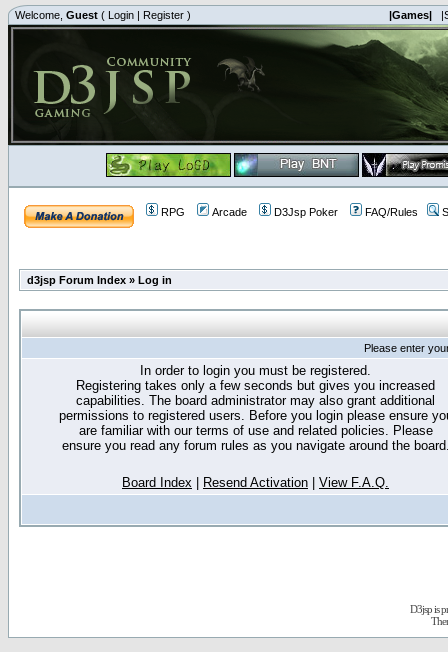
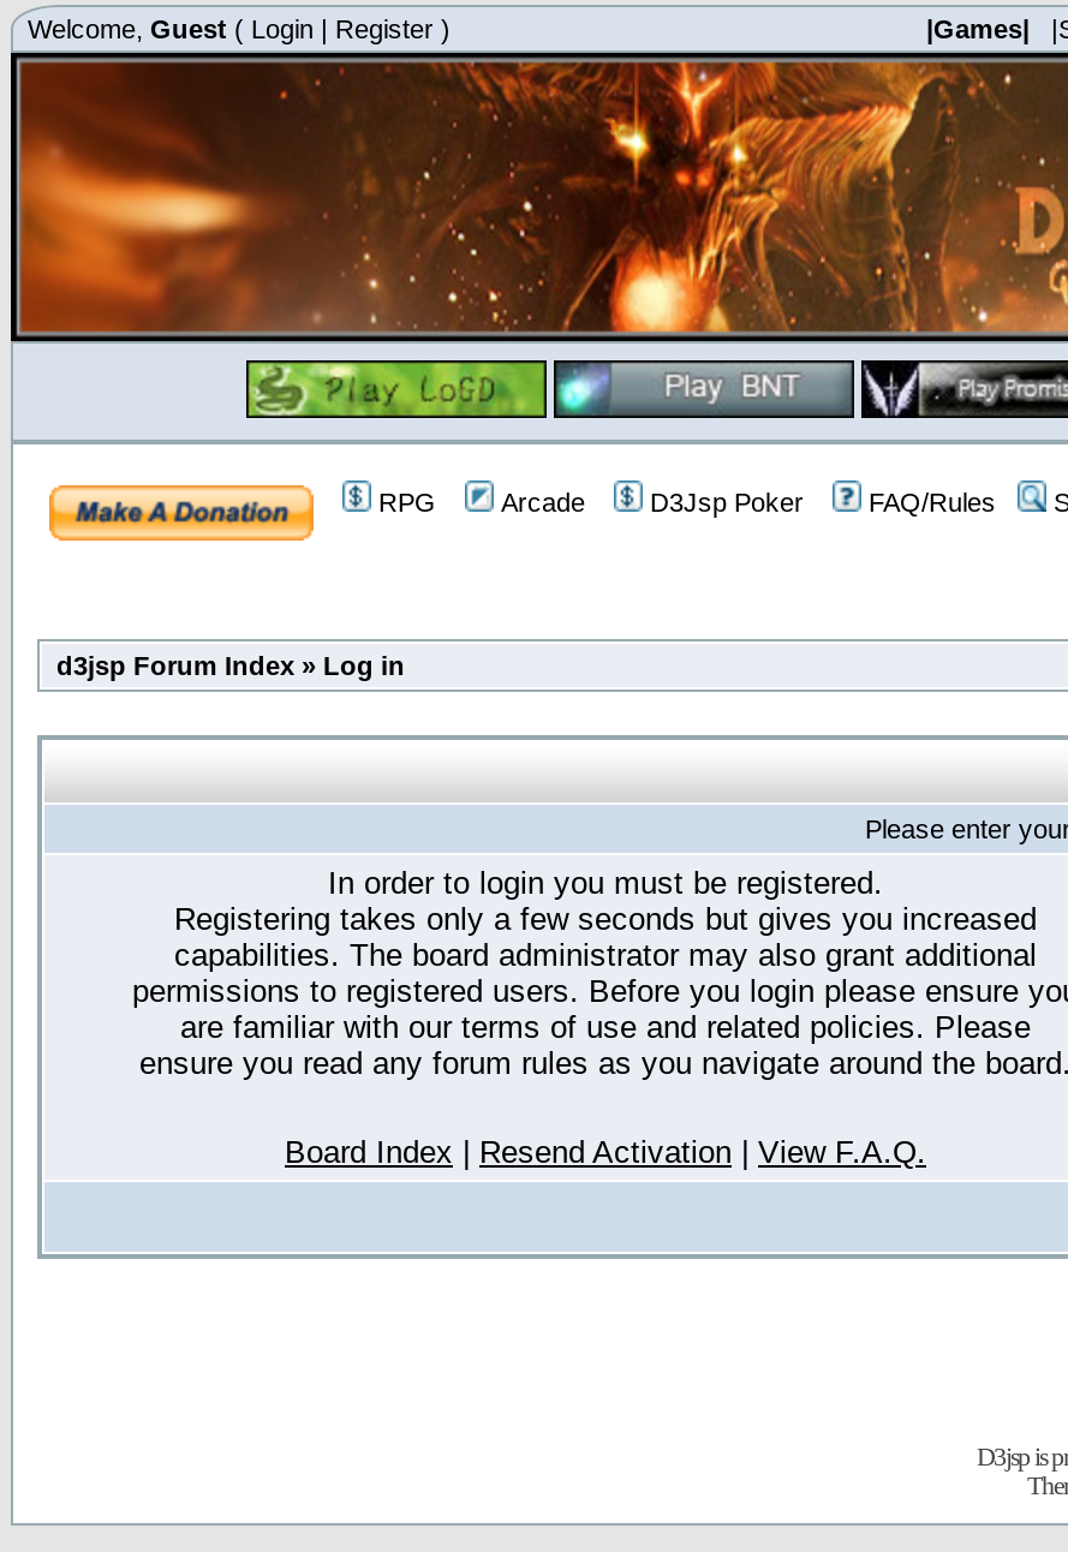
[12,24,445,141] [image] -> [18,50,1061,334] [image]

